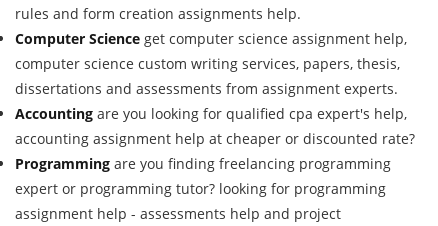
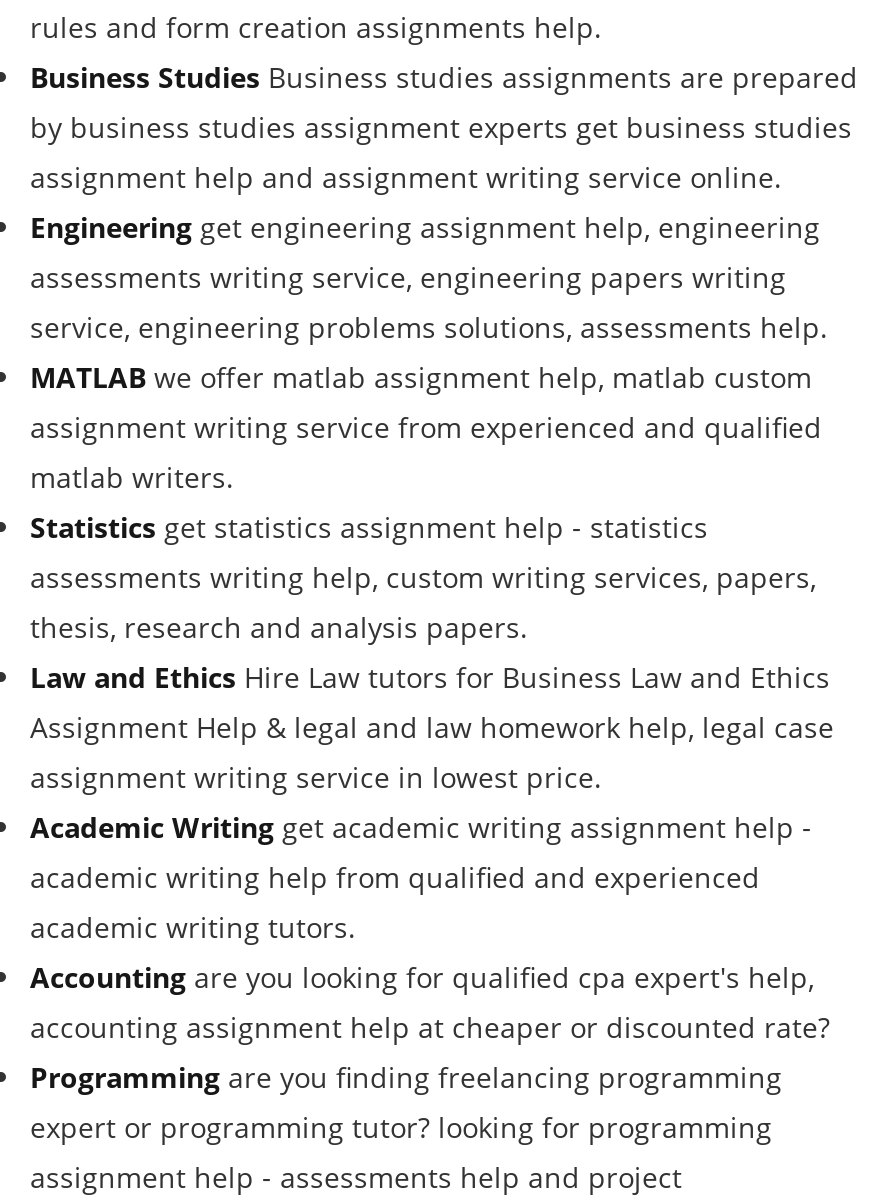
[15,29,407,98] Computer Science get computer science assignment help, | computer science custom writing services, papers, thesis, | dissertations and assessments from assignment experts. -> [30,57,858,945] Business Studies Business studies assignments are prepared | by business studies assignment experts get business studies | assignment help and assignment writing service online. | Engineering get engineering assignment help, engineering | assessments writing service, engineering papers writing | service, engineering problems solutions, assessments help. | MATLAB we offer matlab assignment help, matlab custom | assignment writing service from experienced and qualified | matlab writers. | Statistics get statistics assignment help - statistics | assessments writing help, custom writing services, papers, | thesis, research and analysis papers. | Law and Ethics Hire Law tutors for Business Law and Ethics | Assignment Help & legal and law homework help, legal case | assignment writing service in lowest price. | Academic Writing get academic writing assignment help - | academic writing help from qualified and experienced | academic writing tutors.

